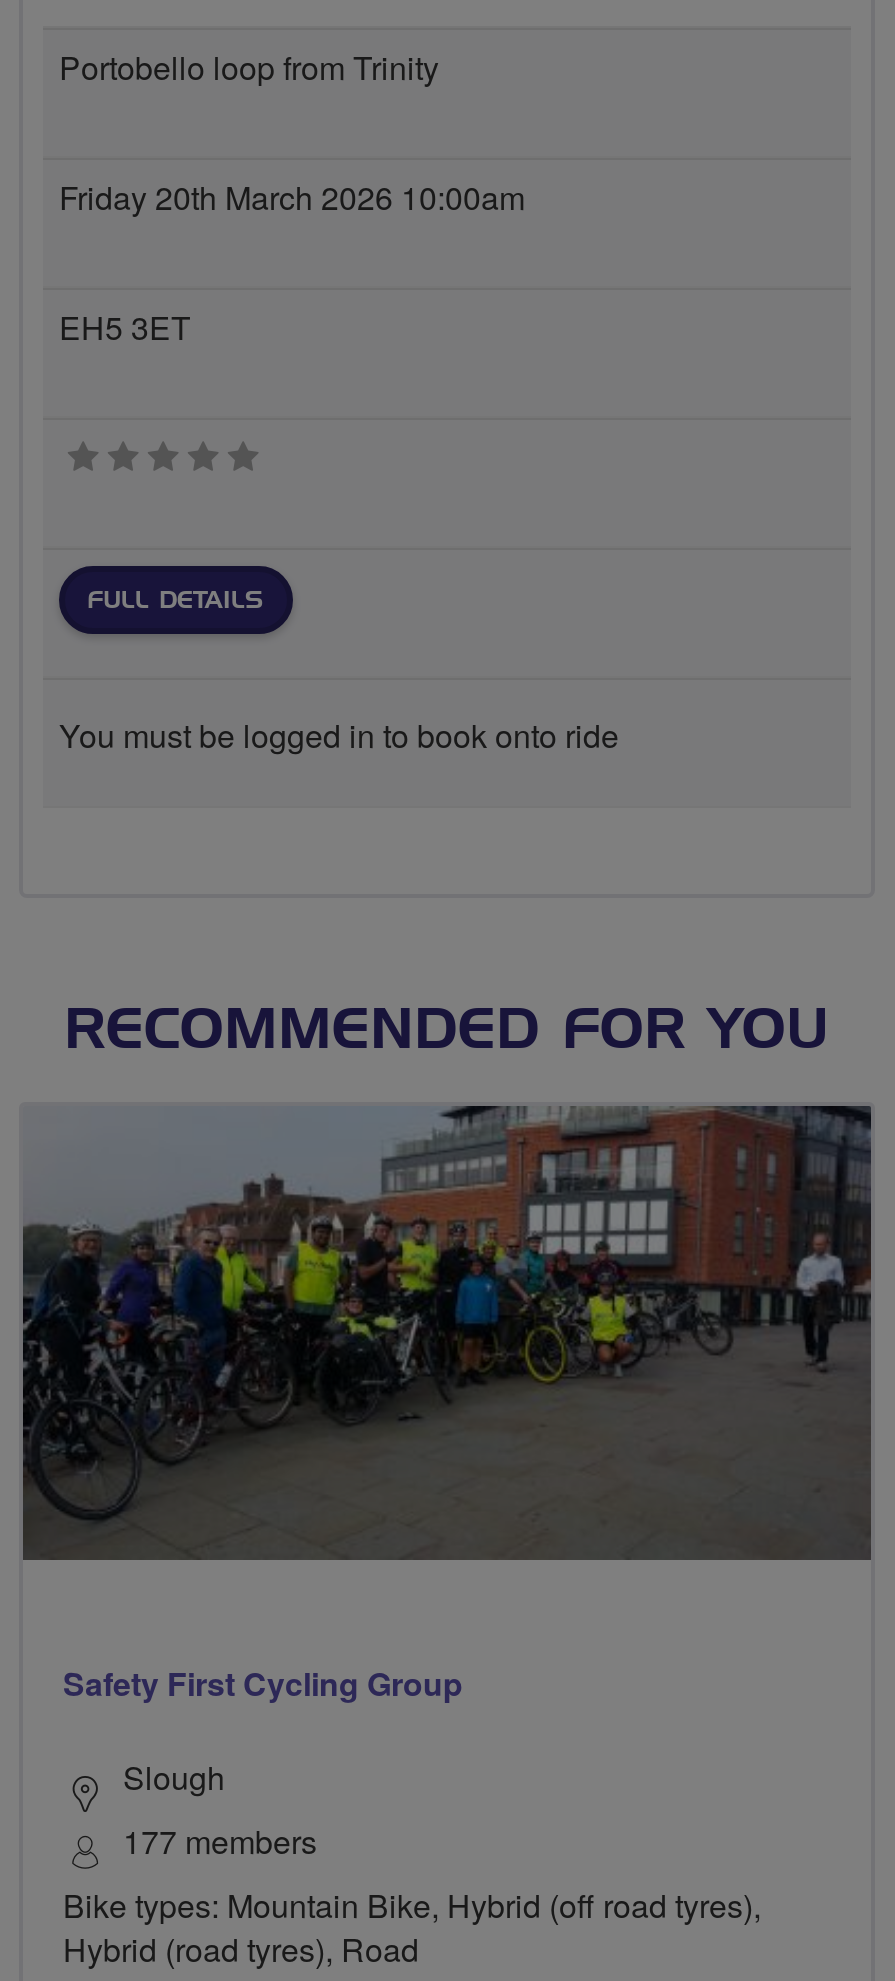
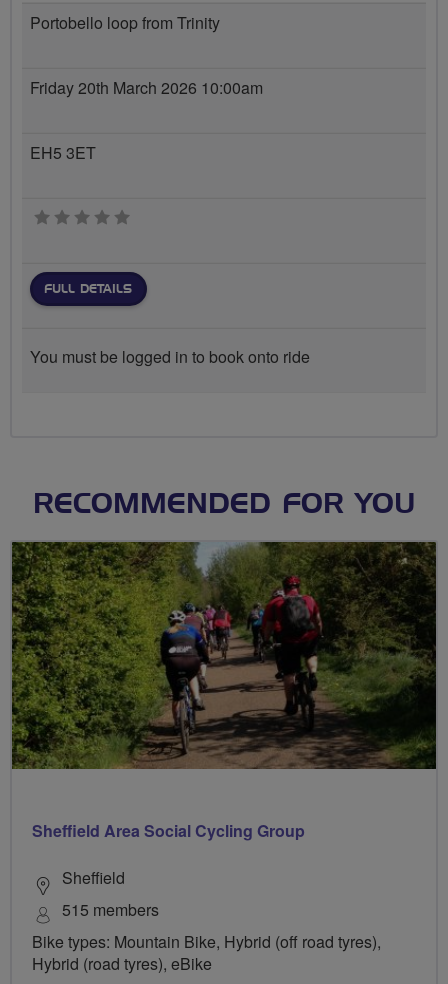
[21,1104,873,1562] [image] -> [11,541,437,770] [image]
[63,1660,463,1706] Safety First Cycling Group -> [32,819,305,842] Sheffield Area Social Cycling Group
[123,1754,317,1864] Slough | 177 members -> [62,866,159,921] Sheffield | 515 members
[63,1926,419,1972] Hybrid (road tyres), Road -> [32,952,212,975] Hybrid (road tyres), eBike

